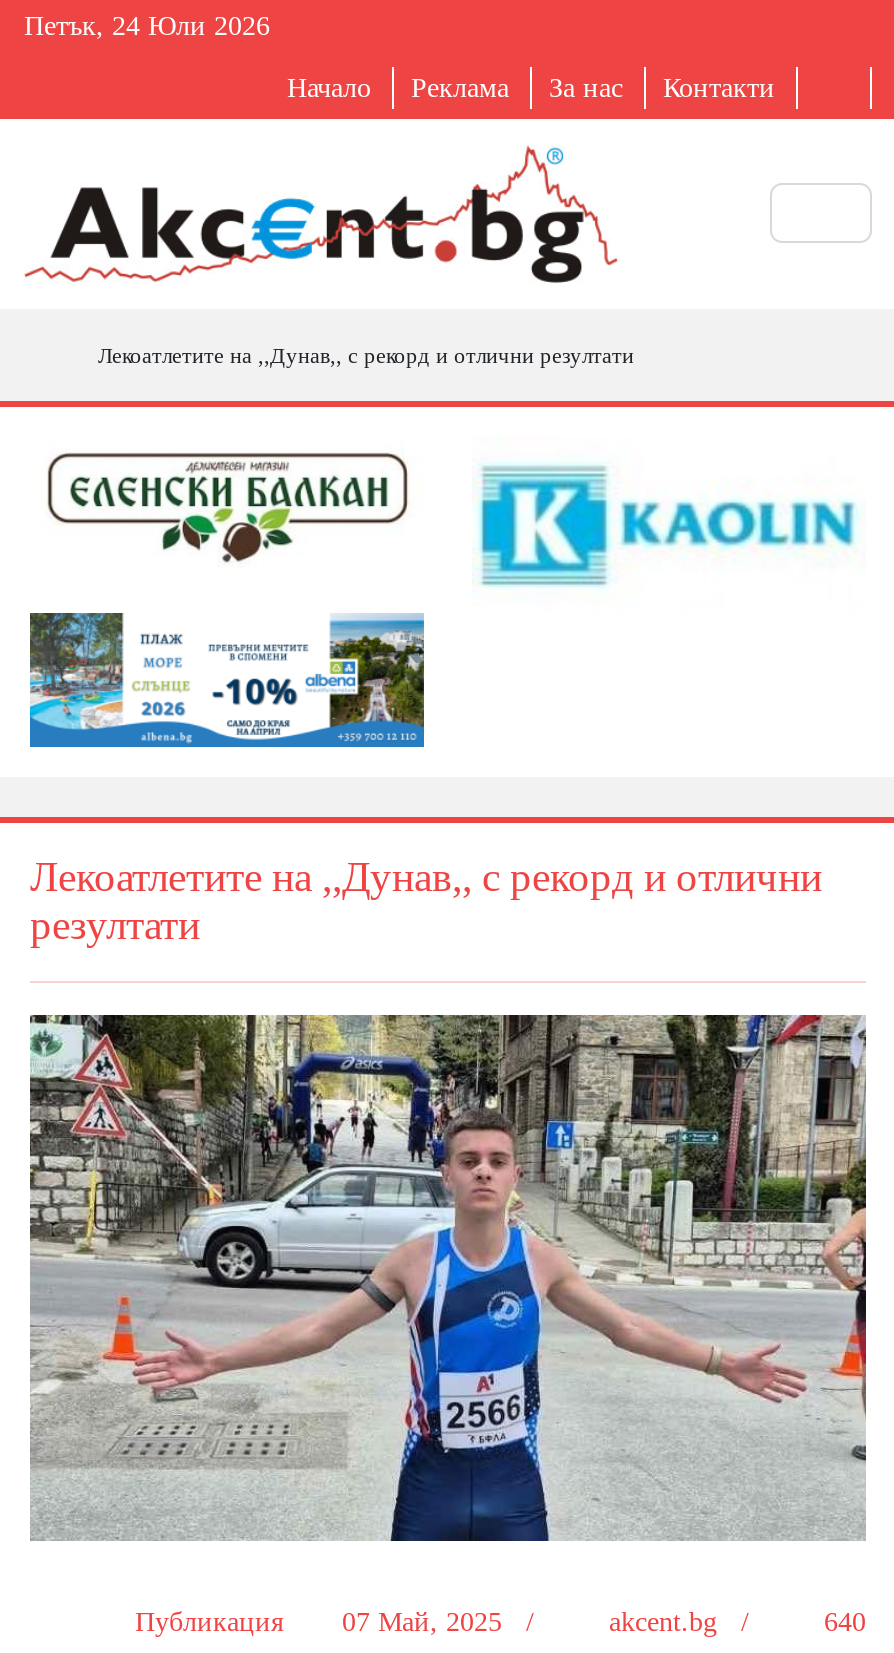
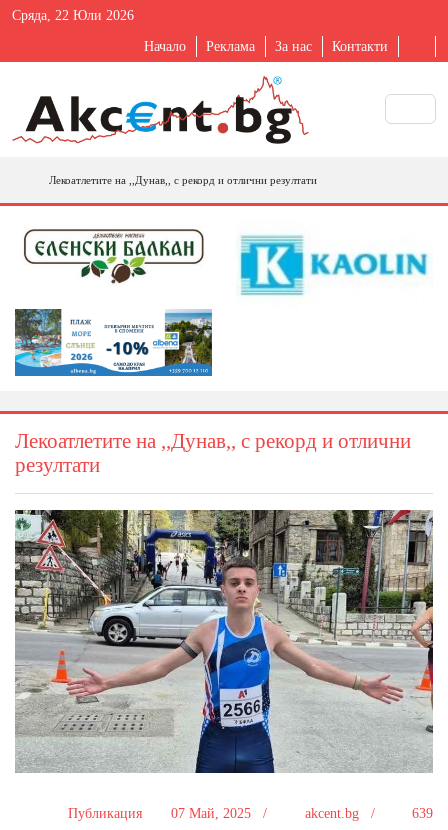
[24,11,270,41] Петък, 24 Юли 2026 -> [12,8,134,23] Сряда, 22 Юли 2026
[135,1607,866,1637] Публикация 07 Май, 2025 / akcent.bg / 640 -> [67,806,433,821] Публикация 07 Май, 2025 / akcent.bg / 639

